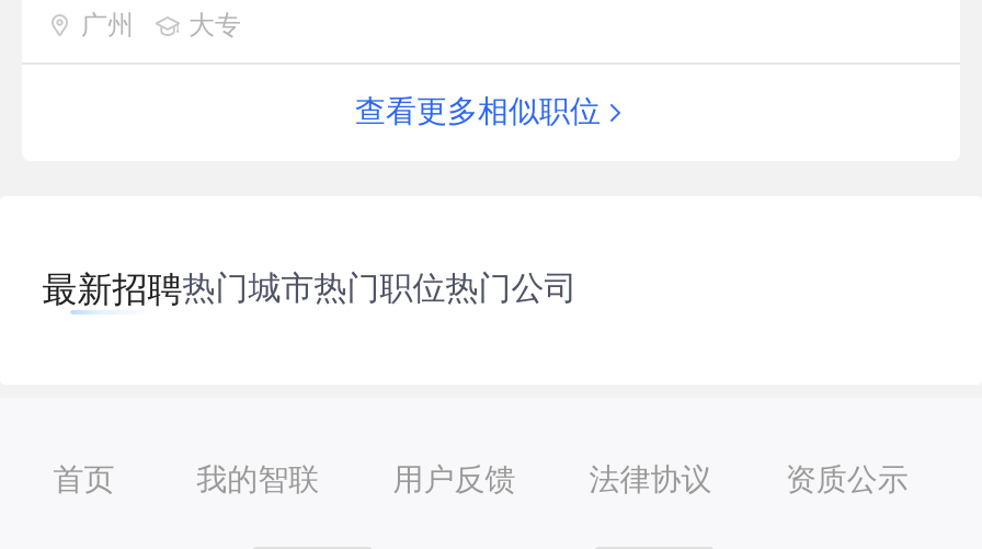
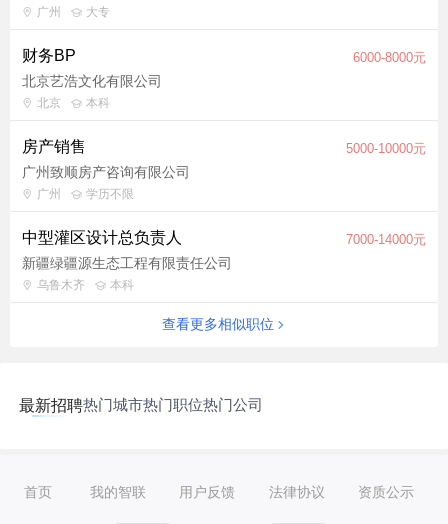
none -> [22,47,426,292] 财务BP | 6000-8000元 | 北京艺浩文化有限公司 | 北京 | 本科 | 房产销售 | 5000-10000元 | 广州致顺房产咨询有限公司 | 广州 | 学历不限 | 中型灌区设计总负责人 | 7000-14000元 | 新疆绿疆源生态工程有限责任公司 | 乌鲁木齐 | 本科

